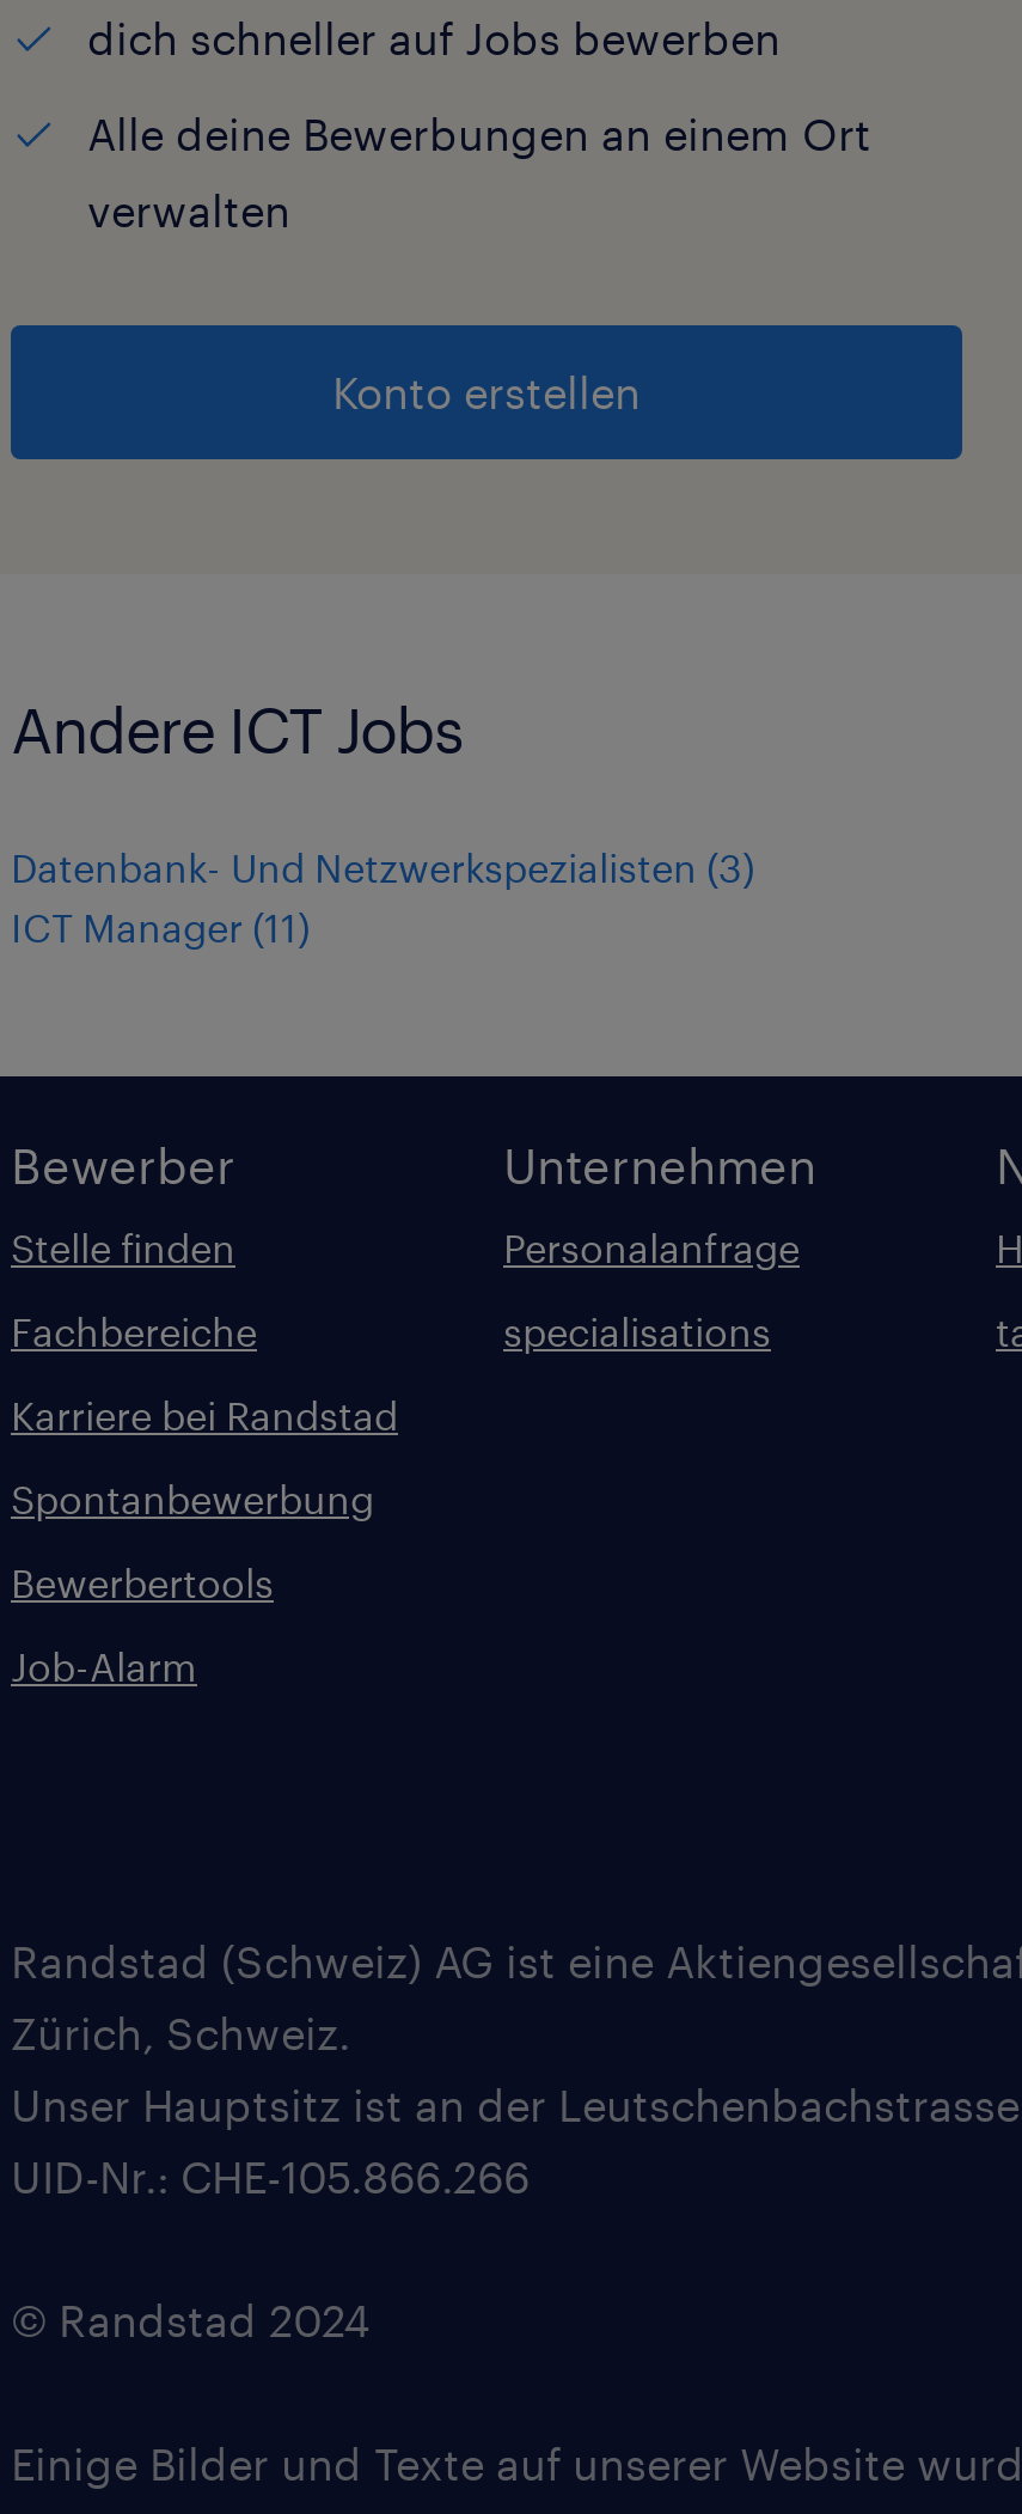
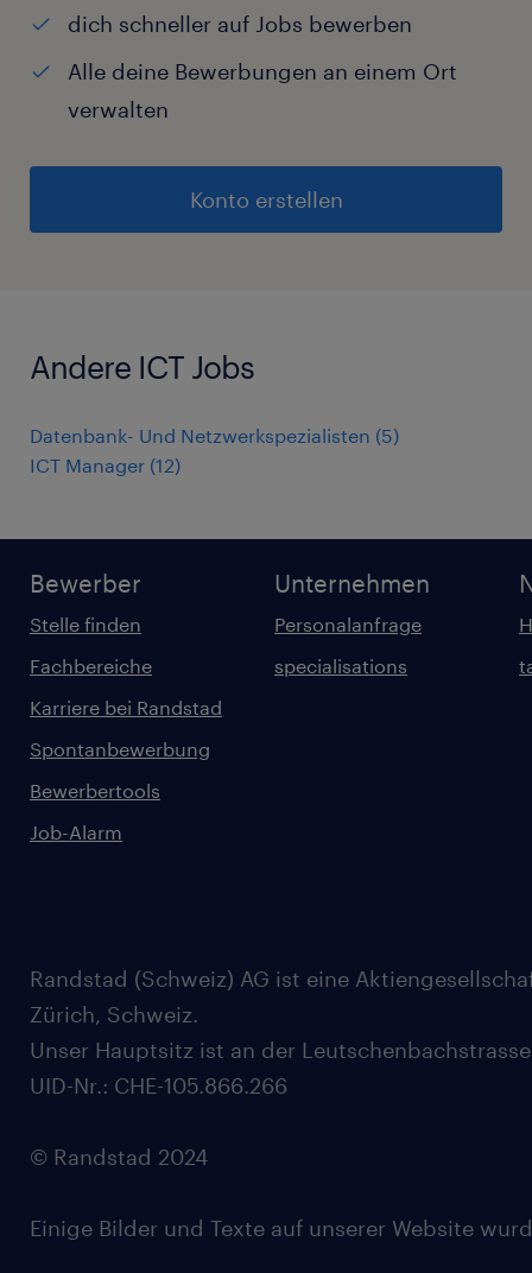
[11,845,754,891] Datenbank- Und Netzwerkspezialisten (3) -> [30,424,399,447] Datenbank- Und Netzwerkspezialisten (5)
[11,905,310,951] ICT Manager (11) -> [30,454,180,477] ICT Manager (12)

